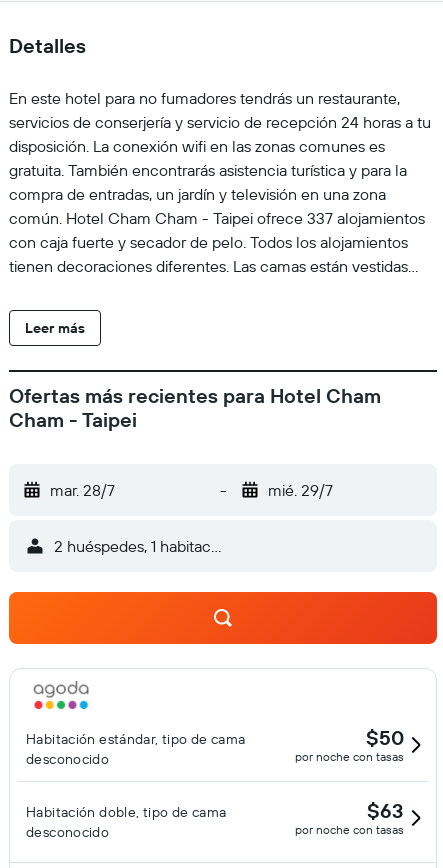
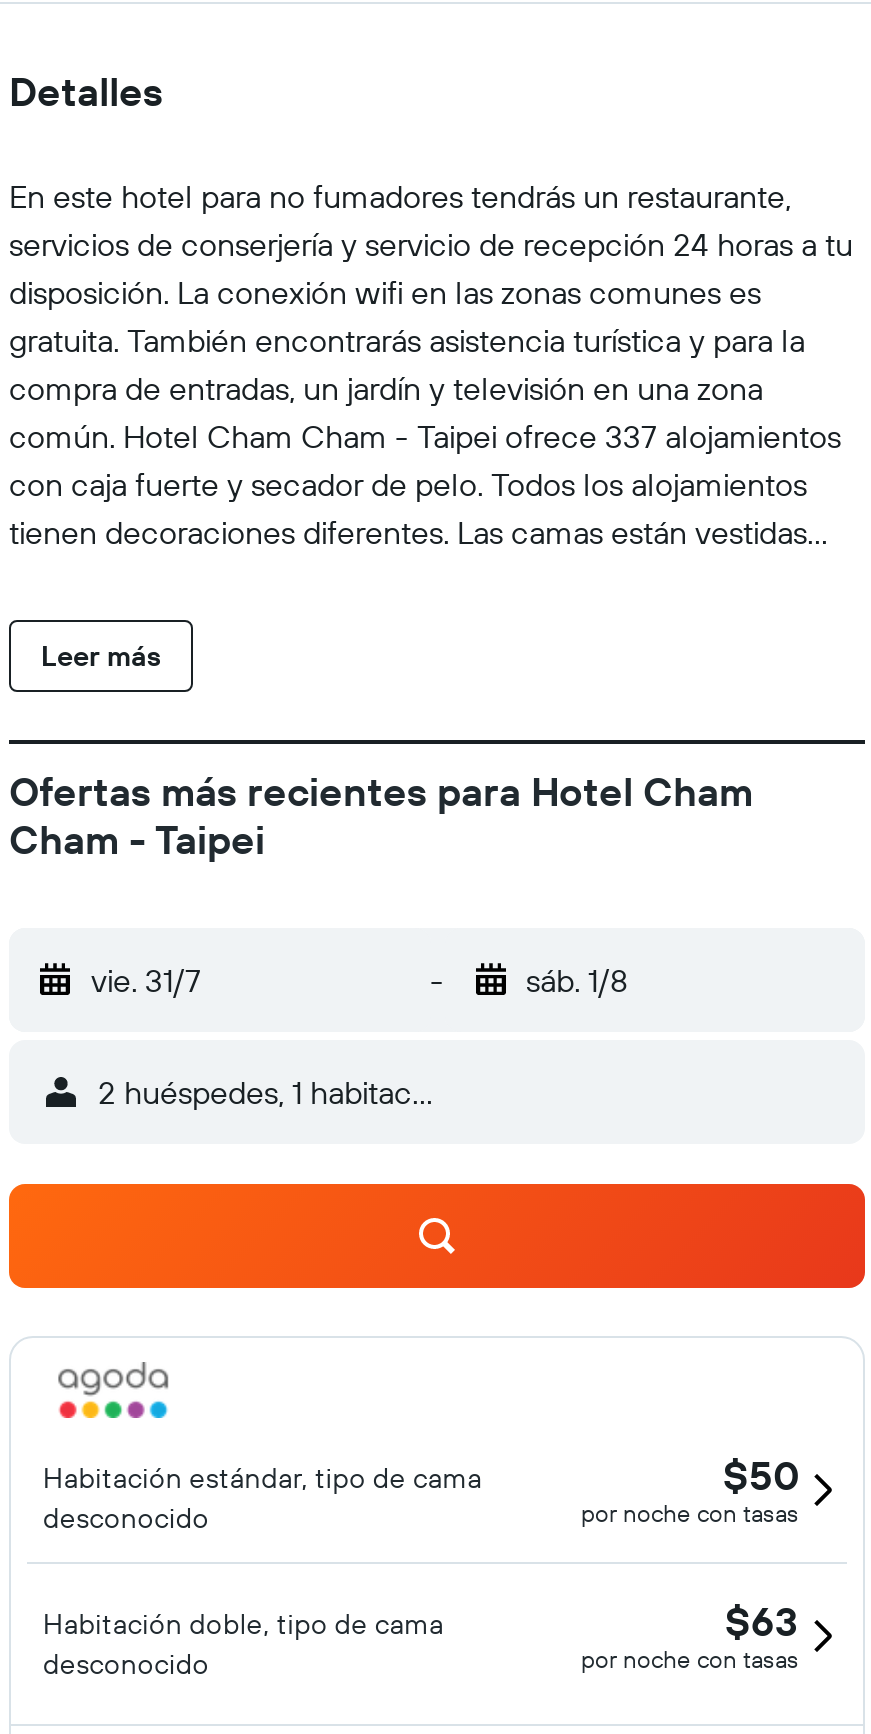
[50,480,115,500] mar. 28/7 -> [91,960,201,1000] vie. 31/7
[267,480,332,500] mié. 29/7 -> [526,960,628,1000] sáb. 1/8

